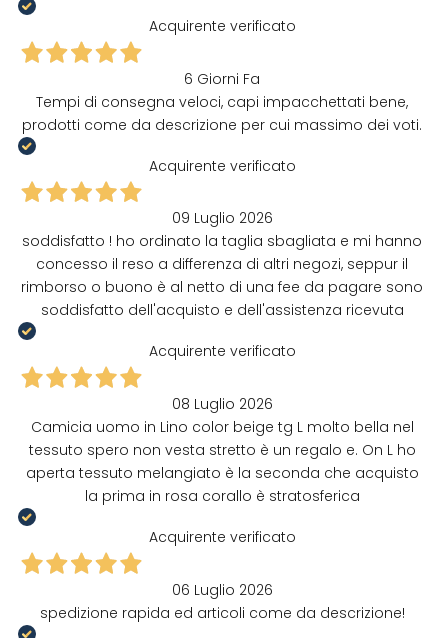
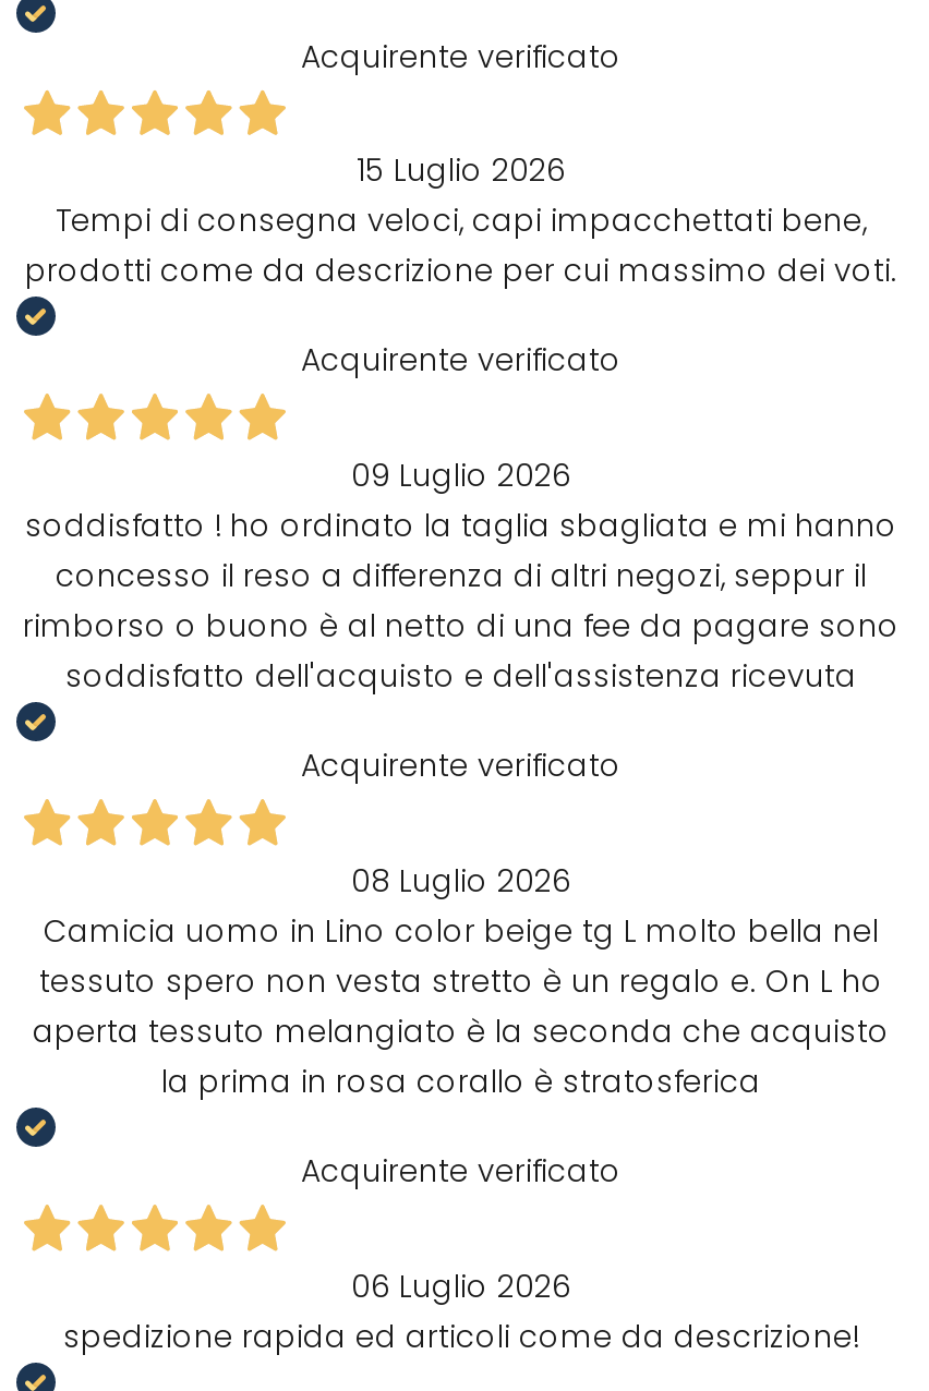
[184,68,260,88] 6 Giorni Fa -> [357,149,566,193] 15 Luglio 2026

